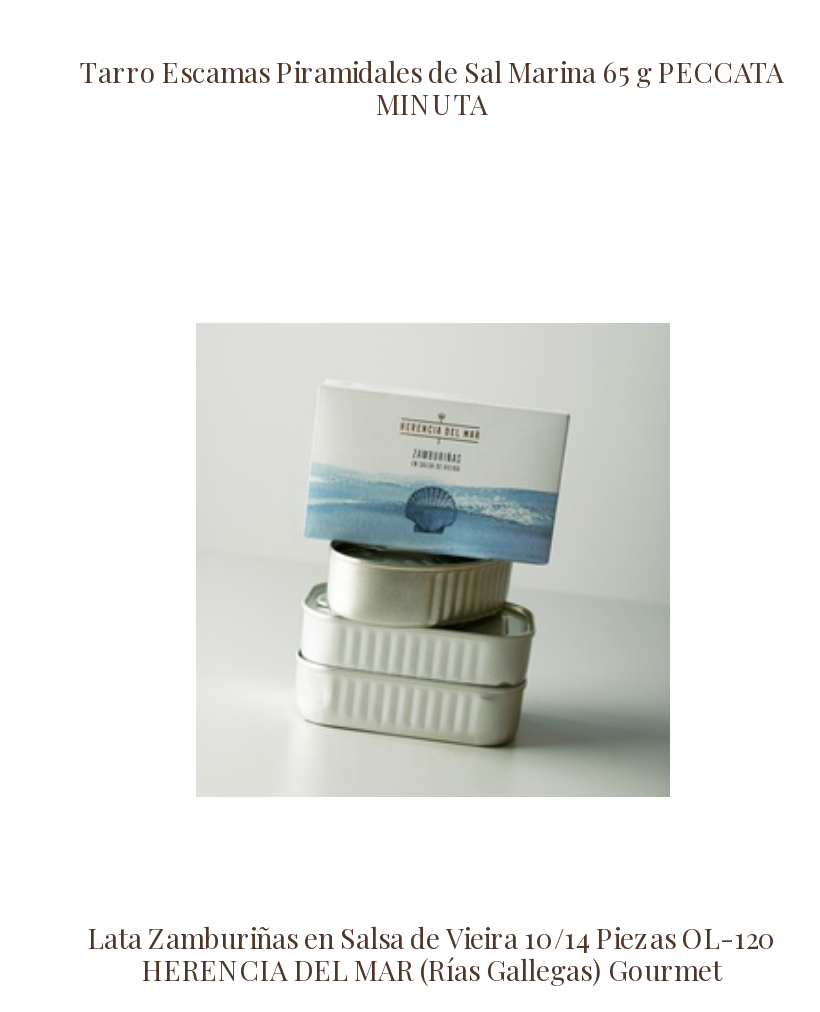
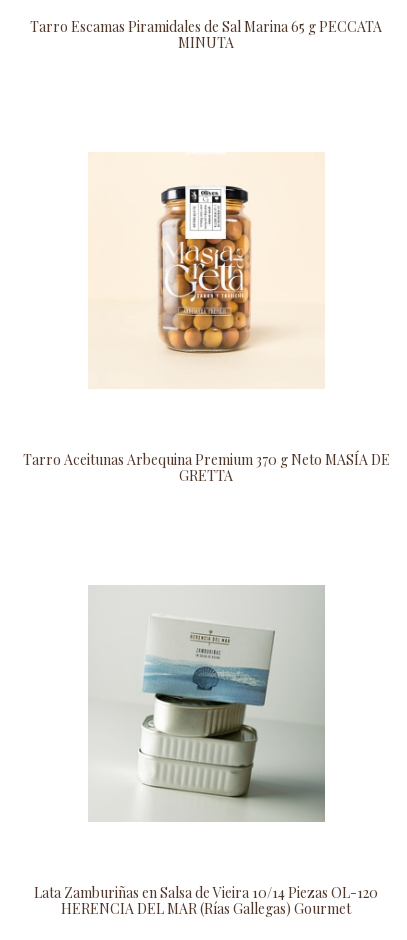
none -> [22,449,389,484] Tarro Aceitunas Arbequina Premium 370 g Neto MASÍA DE | GRETTA
none -> [89,153,325,388] [image]

